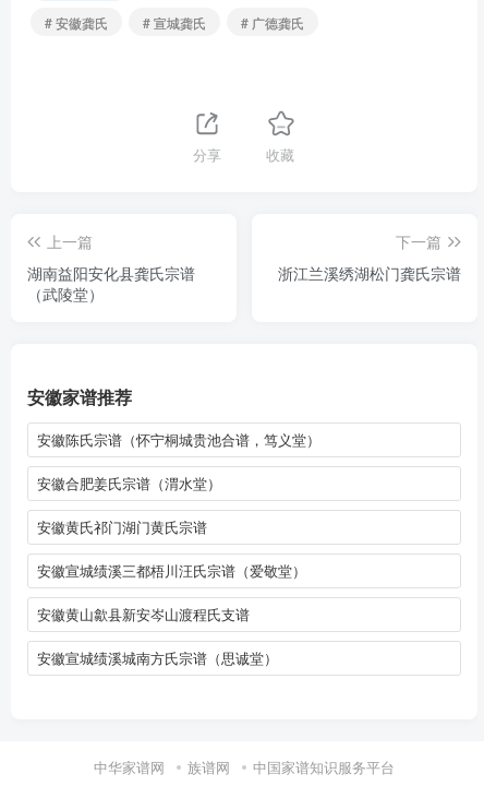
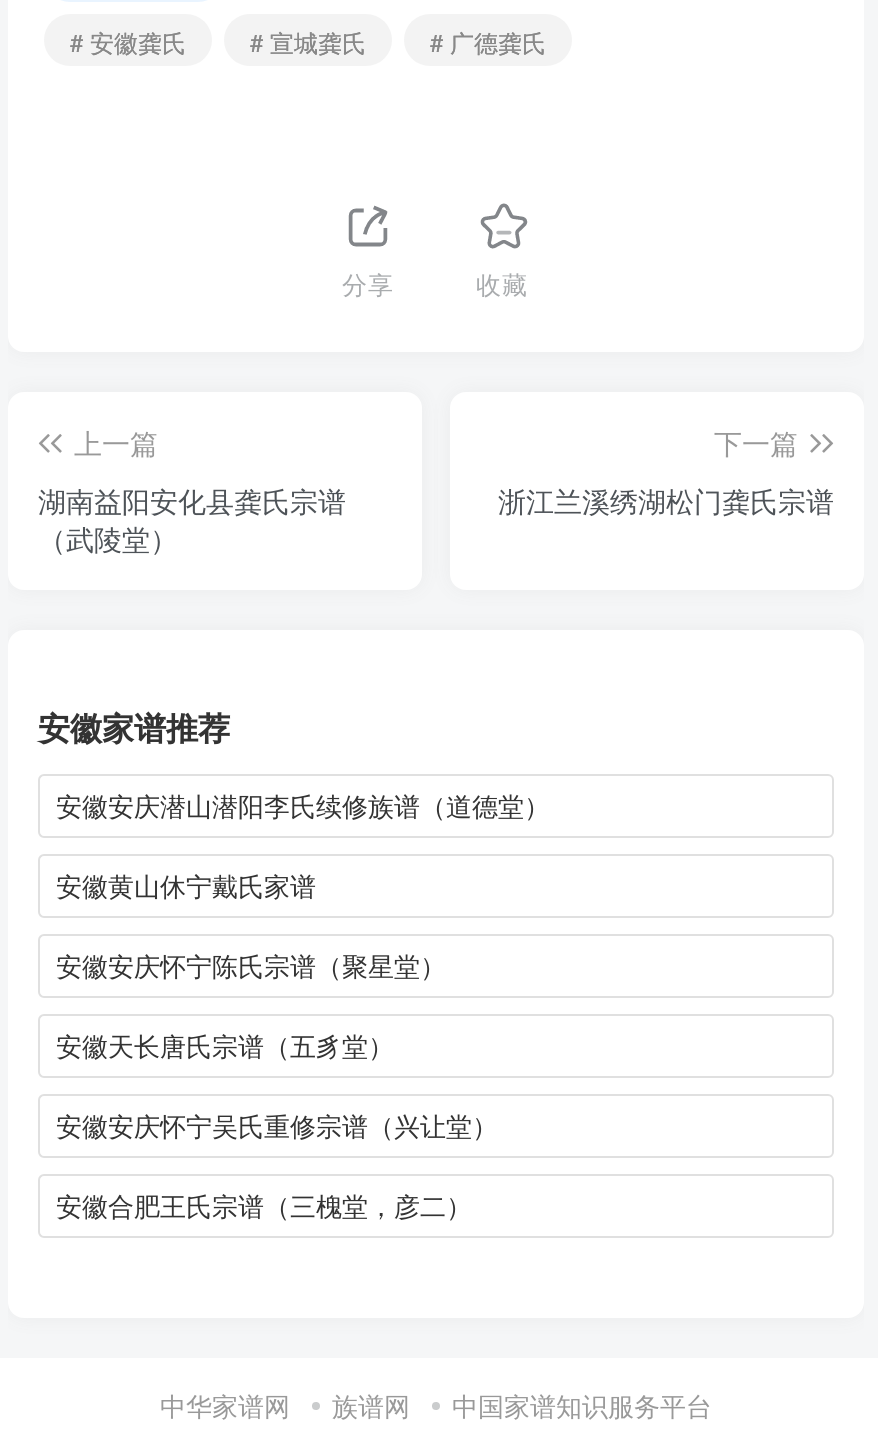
[37,429,320,450] 安徽陈氏宗谱（怀宁桐城贵池合谱，笃义堂） -> [56,786,550,824] 安徽安庆潜山潜阳李氏续修族谱（道德堂）
[37,472,221,493] 安徽合肥姜氏宗谱（渭水堂） -> [56,866,316,904] 安徽黄山休宁戴氏家谱
[37,516,207,537] 安徽黄氏祁门湖门黄氏宗谱 -> [56,946,446,984] 安徽安庆怀宁陈氏宗谱（聚星堂）
[37,560,306,581] 安徽宣城绩溪三都梧川汪氏宗谱（爱敬堂） -> [56,1026,394,1064] 安徽天长唐氏宗谱（五豸堂）
[37,603,250,624] 安徽黄山歙县新安岑山渡程氏支谱 -> [56,1106,498,1144] 安徽安庆怀宁吴氏重修宗谱（兴让堂）
[37,647,278,668] 安徽宣城绩溪城南方氏宗谱（思诚堂） -> [56,1186,472,1224] 安徽合肥王氏宗谱（三槐堂，彦二）

